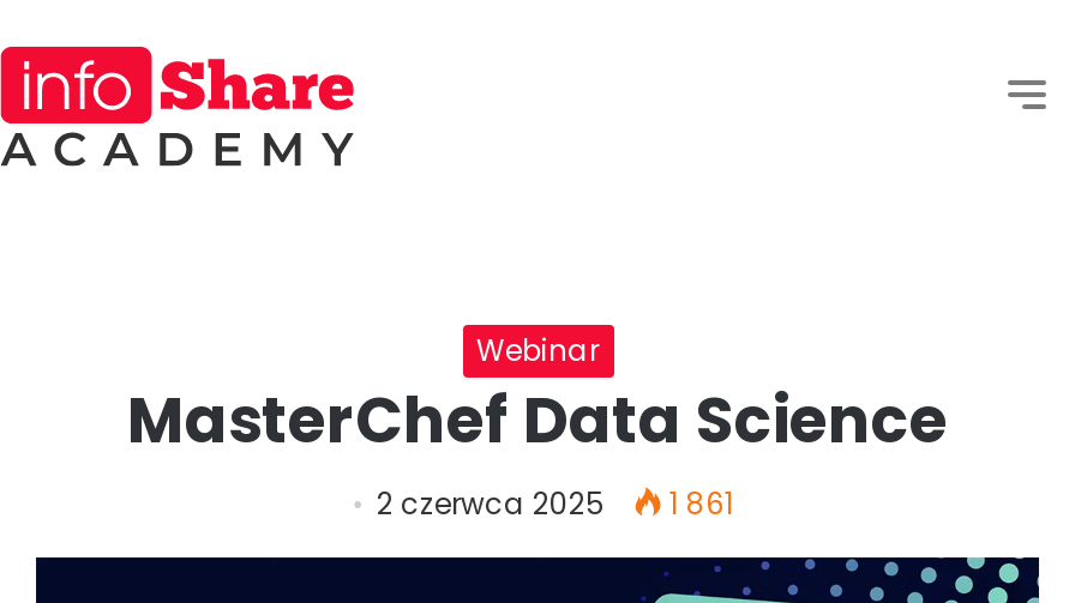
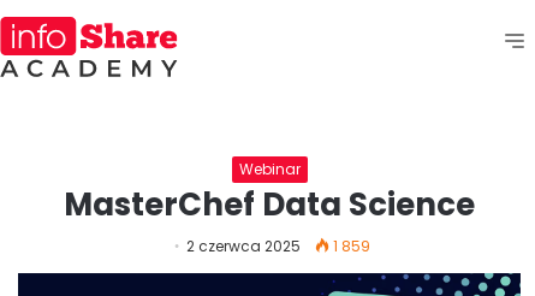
[377,483,734,524] 2 czerwca 2025 1 861 -> [186,236,370,256] 2 czerwca 2025 1 859

